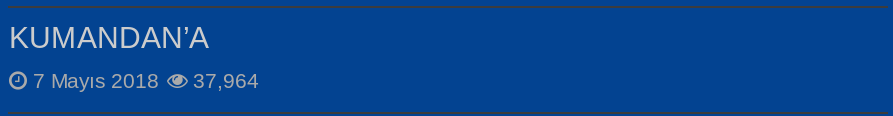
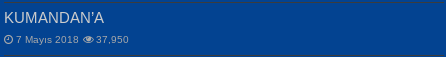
[33,70,259,92] 7 Mayıs 2018 37,964 -> [16,34,129,45] 7 Mayıs 2018 37,950

